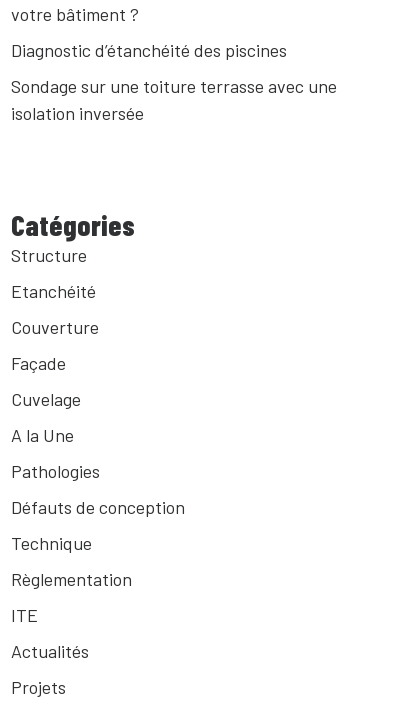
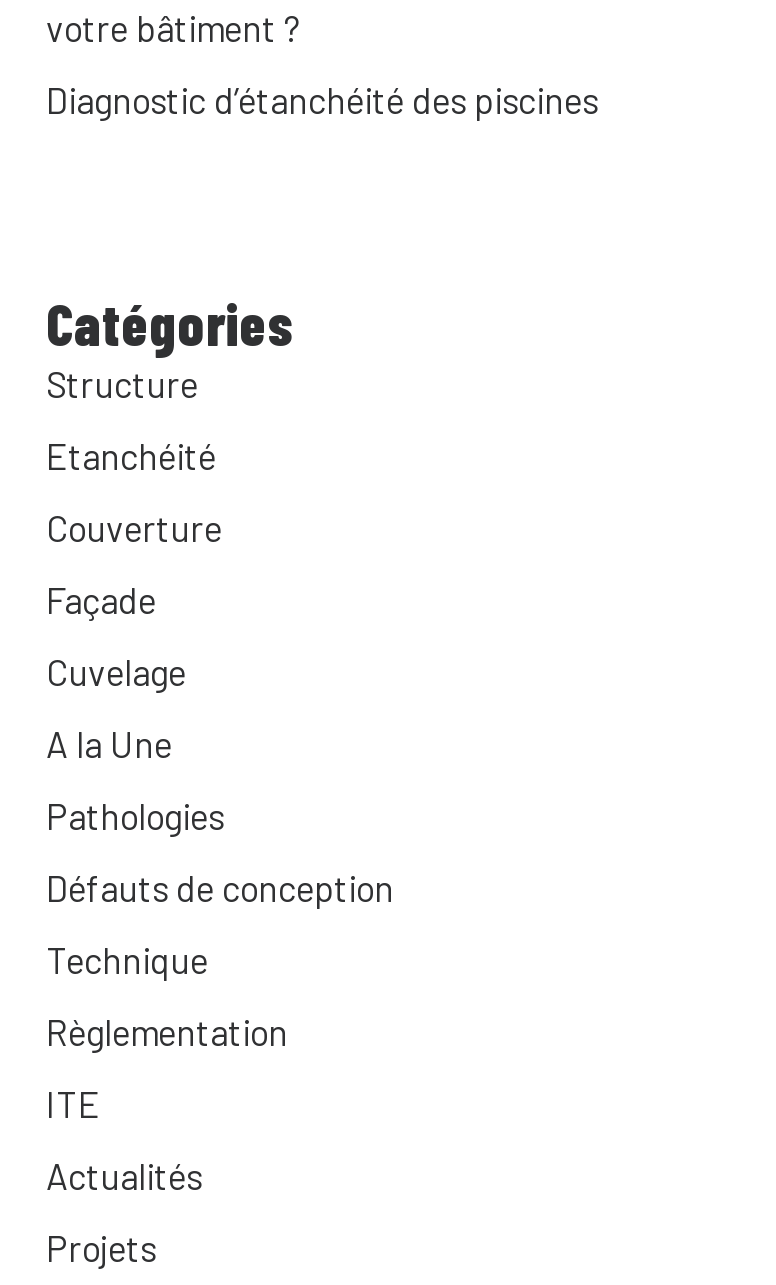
[11,75,337,124] Sondage sur une toiture terrasse avec une | isolation inversée -> none

